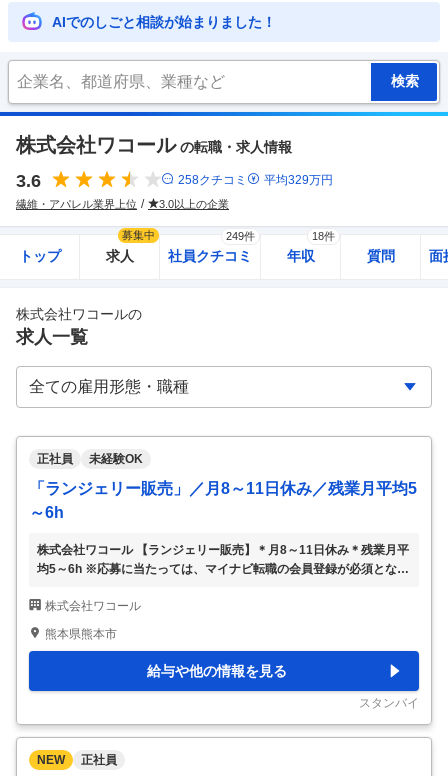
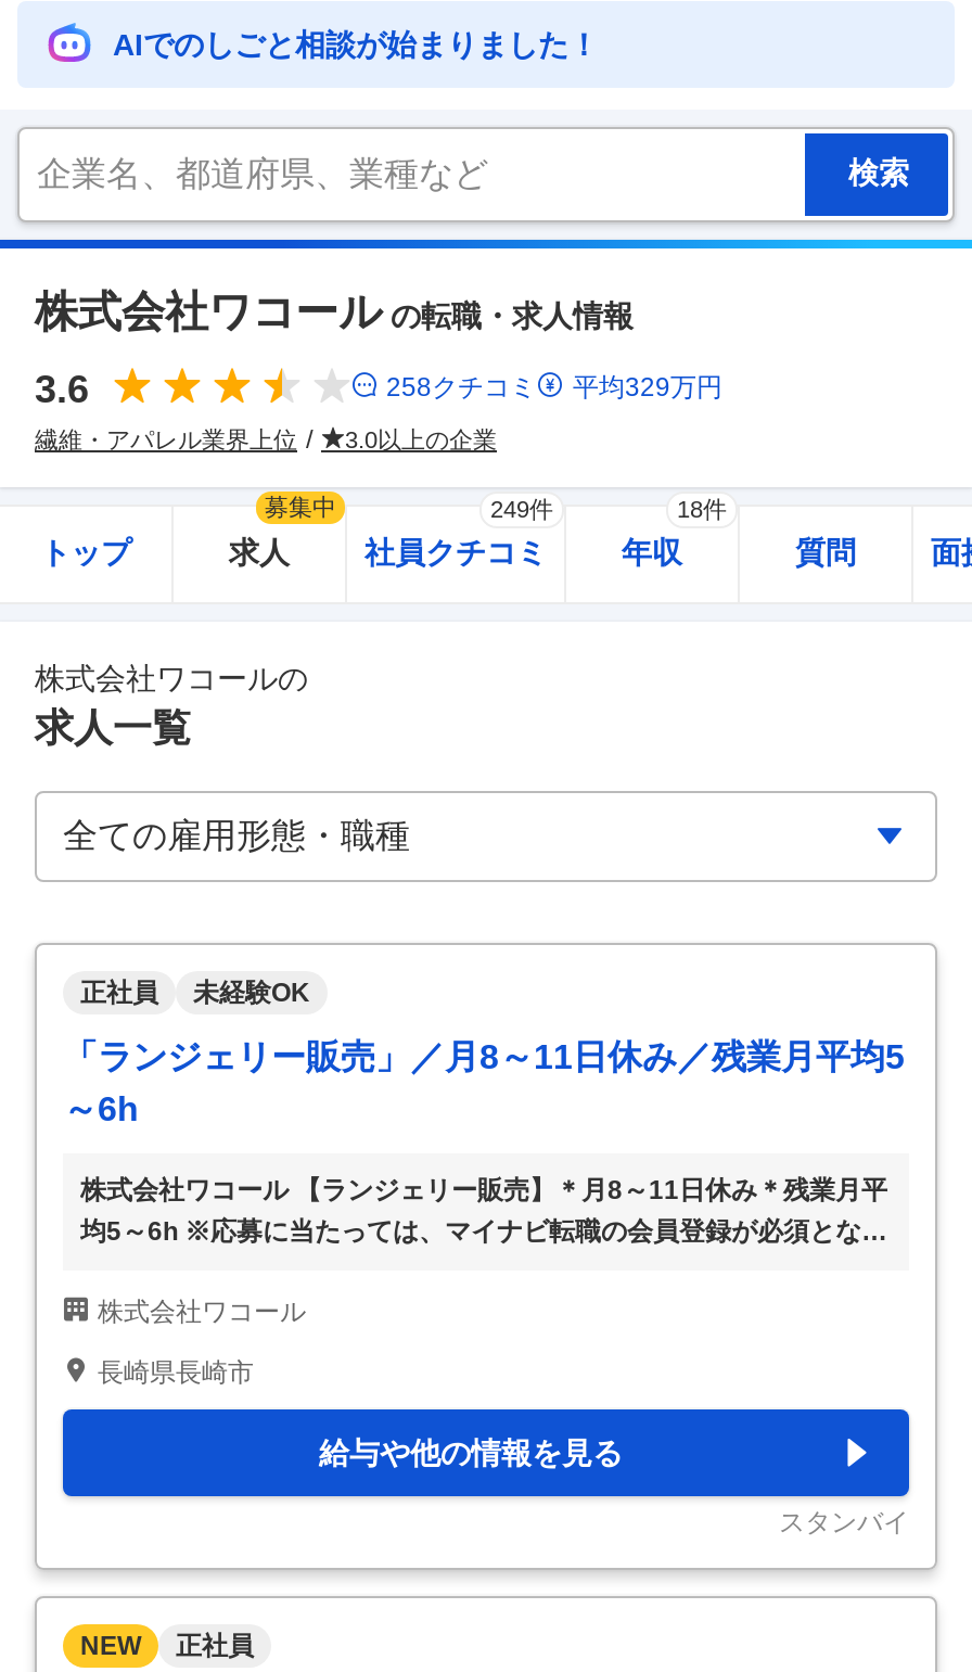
[45,627,117,641] 熊本県熊本市 -> [98,1357,254,1388] 長崎県長崎市

